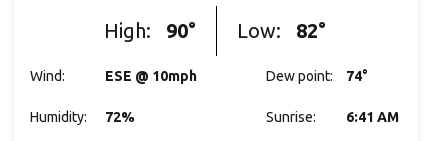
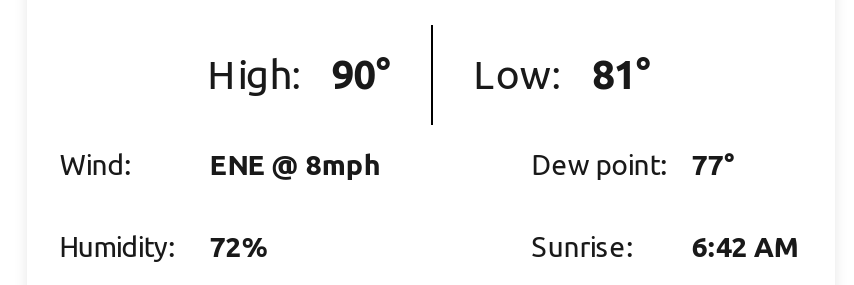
[104,19,326,42] High: 90° Low: 82° -> [208,51,652,97] High: 90° Low: 81°
[105,68,197,84] ESE @ 10mph -> [210,149,380,181] ENE @ 8mph
[266,68,367,84] Dew point: 74° -> [532,149,734,181] Dew point: 77°
[266,109,399,125] Sunrise: 6:41 AM -> [532,231,798,263] Sunrise: 6:42 AM

